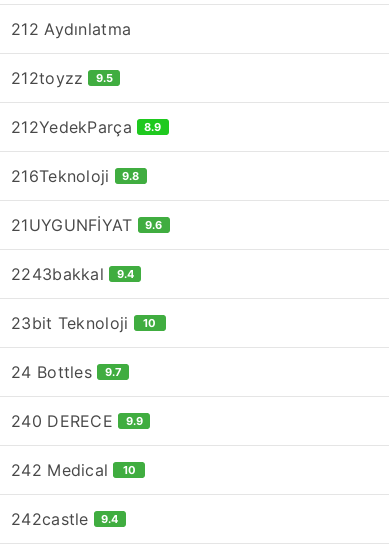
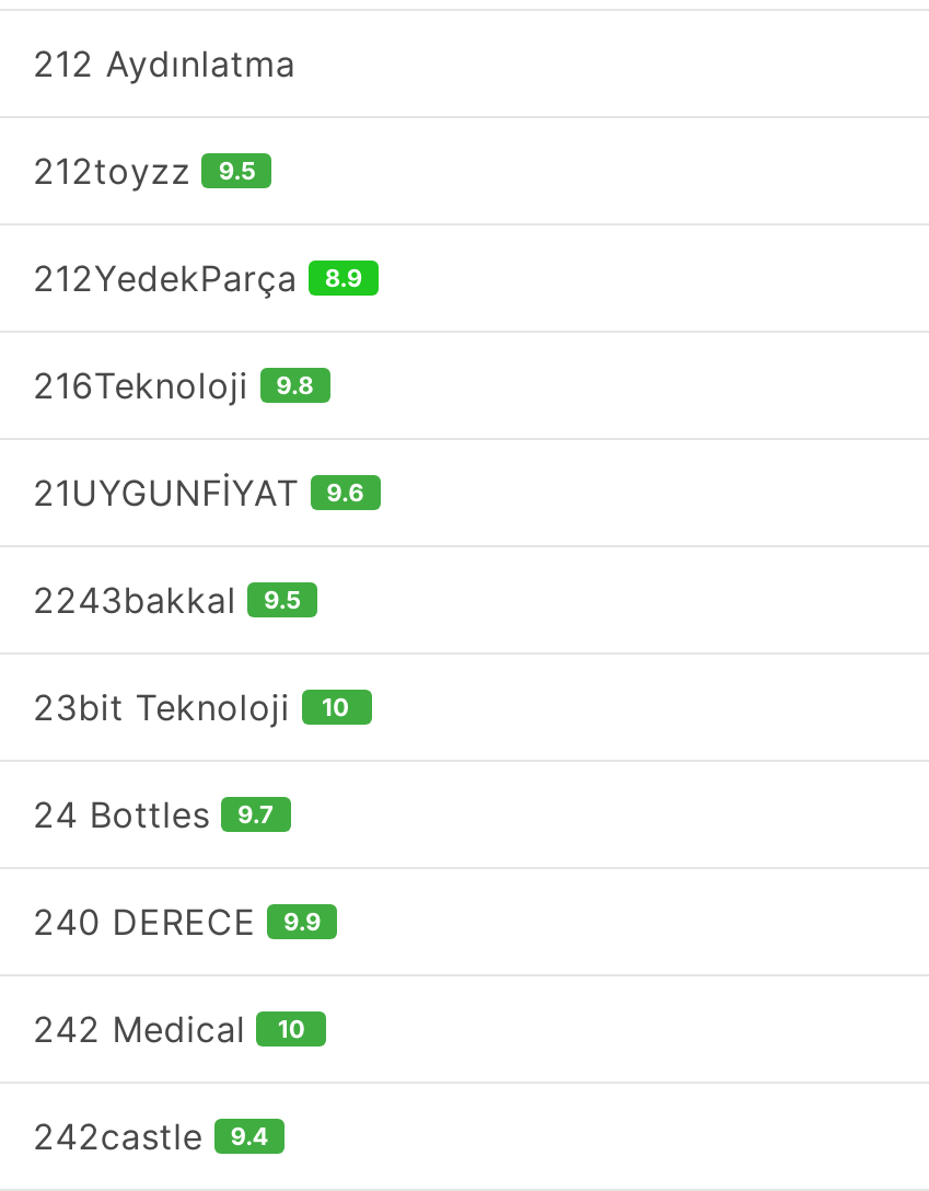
[11,264,133,284] 2243bakkal 9.4 -> [33,578,301,622] 2243bakkal 9.5

